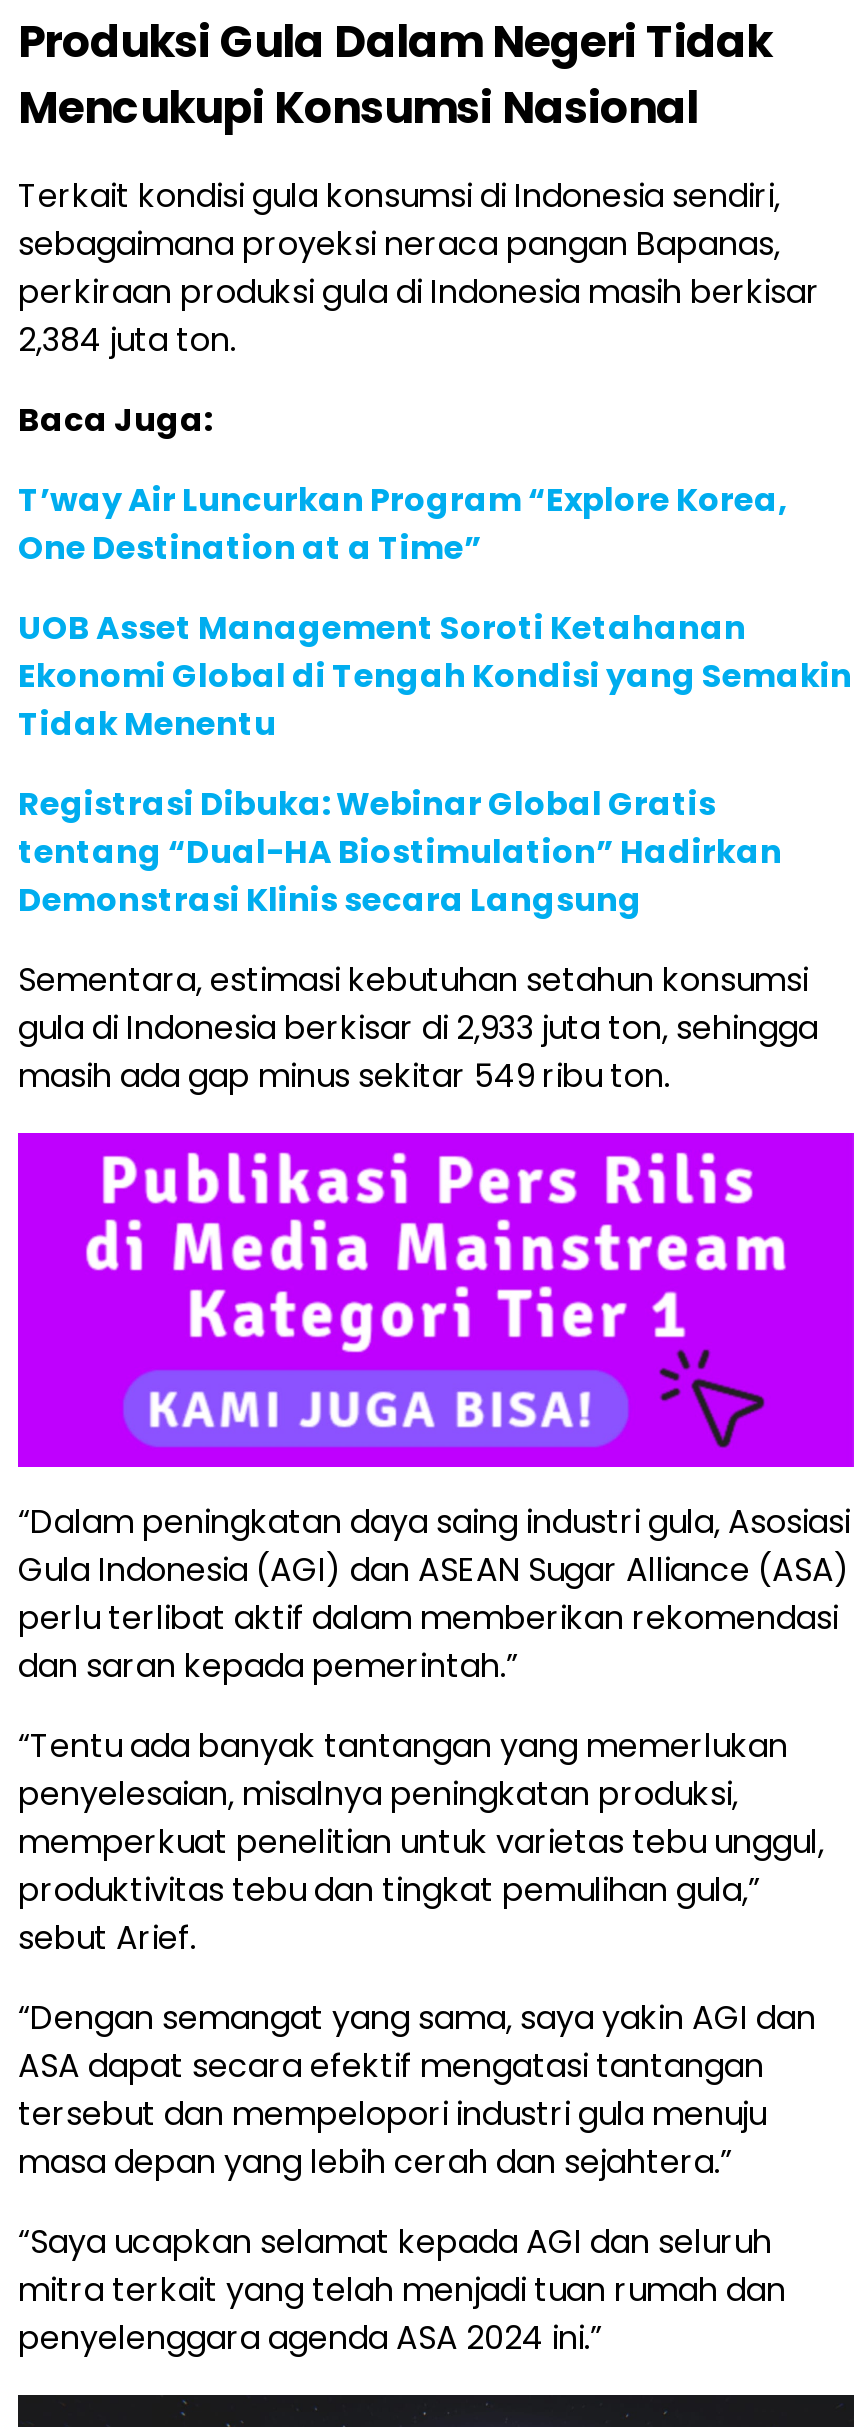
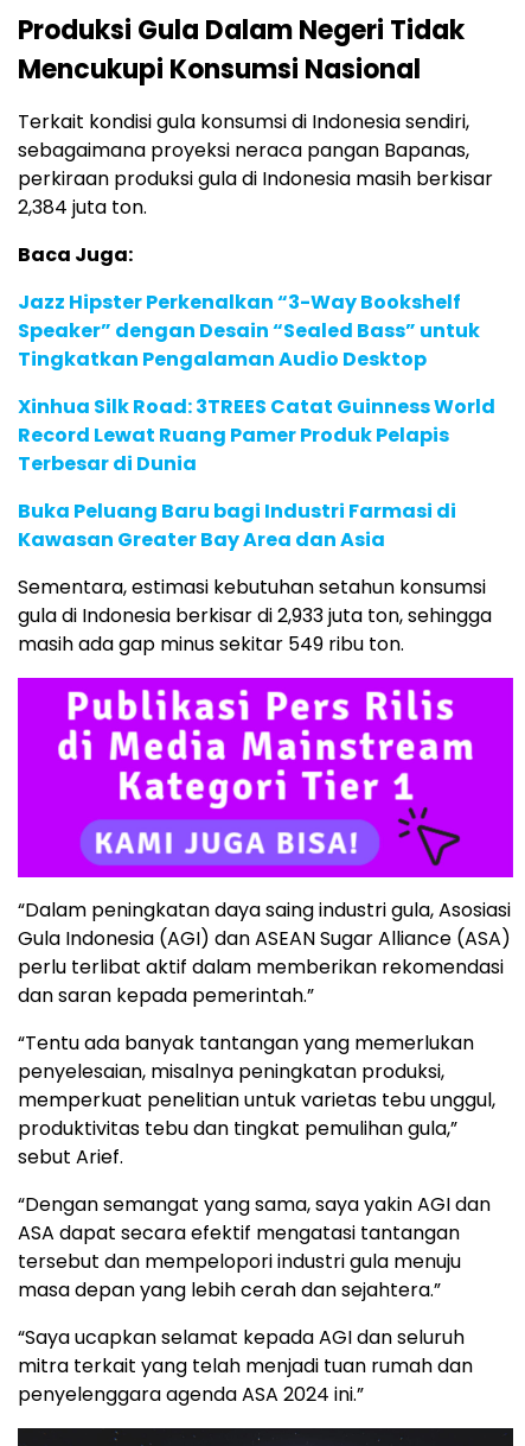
[18,478,788,572] T’way Air Luncurkan Program “Explore Korea, | One Destination at a Time” -> [18,289,480,373] Jazz Hipster Perkenalkan “3-Way Bookshelf | Speaker” dengan Desain “Sealed Bass” untuk | Tingkatkan Pengalaman Audio Desktop
[18,606,852,748] UOB Asset Management Soroti Ketahanan | Ekonomi Global di Tengah Kondisi yang Semakin | Tidak Menentu -> [18,393,495,478] Xinhua Silk Road: 3TREES Catat Guinness World | Record Lewat Ruang Pamer Produk Pelapis | Terbesar di Dunia
[18,782,782,924] Registrasi Dibuka: Webinar Global Gratis | tentang “Dual-HA Biostimulation” Hadirkan | Demonstrasi Klinis secara Langsung -> [18,498,456,554] Buka Peluang Baru bagi Industri Farmasi di | Kawasan Greater Bay Area dan Asia

